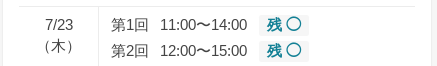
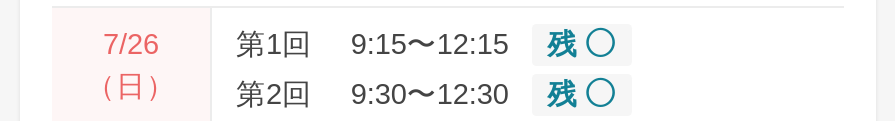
[36,17,81,54] 7/23 | （木） -> [86,27,176,101] 7/26 | （日）
[160,17,247,33] 11:00〜14:00 -> [351,27,509,59] 9:15〜12:15
[160,43,247,59] 12:00〜15:00 -> [351,78,509,110] 9:30〜12:30

